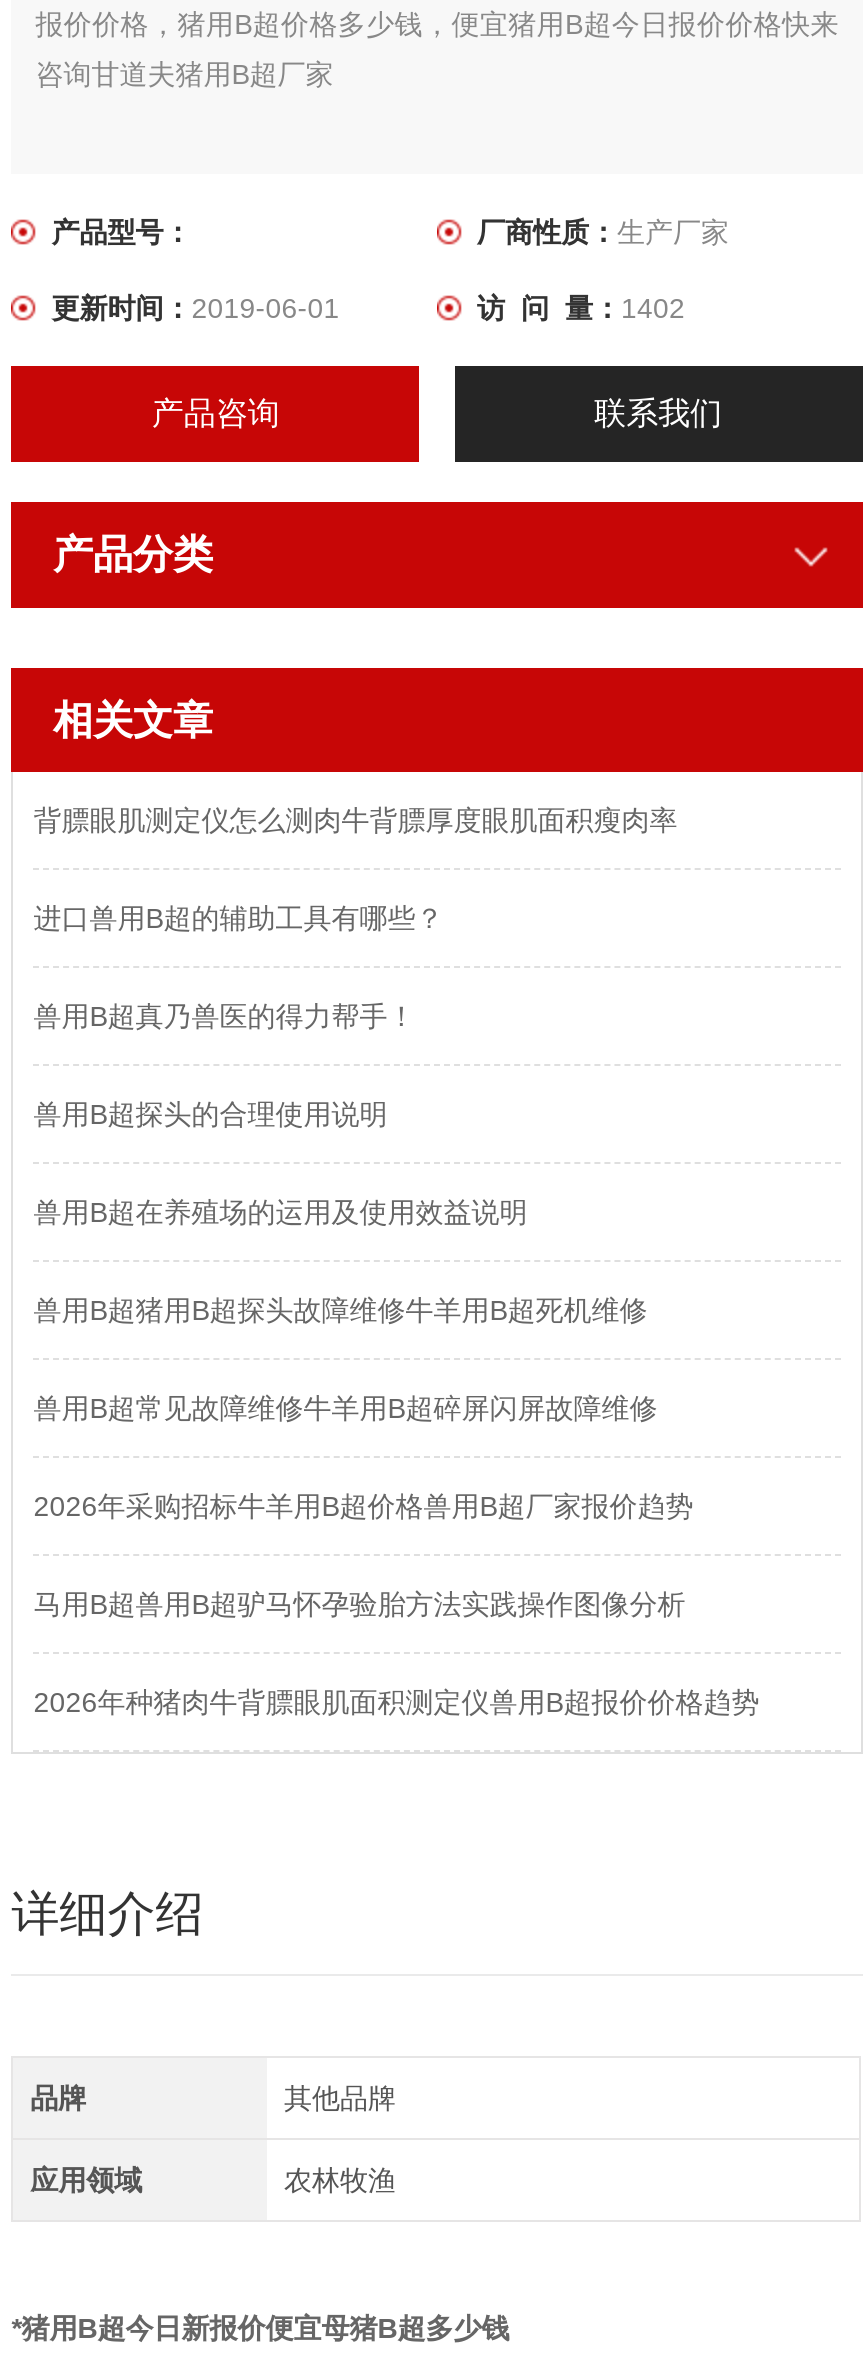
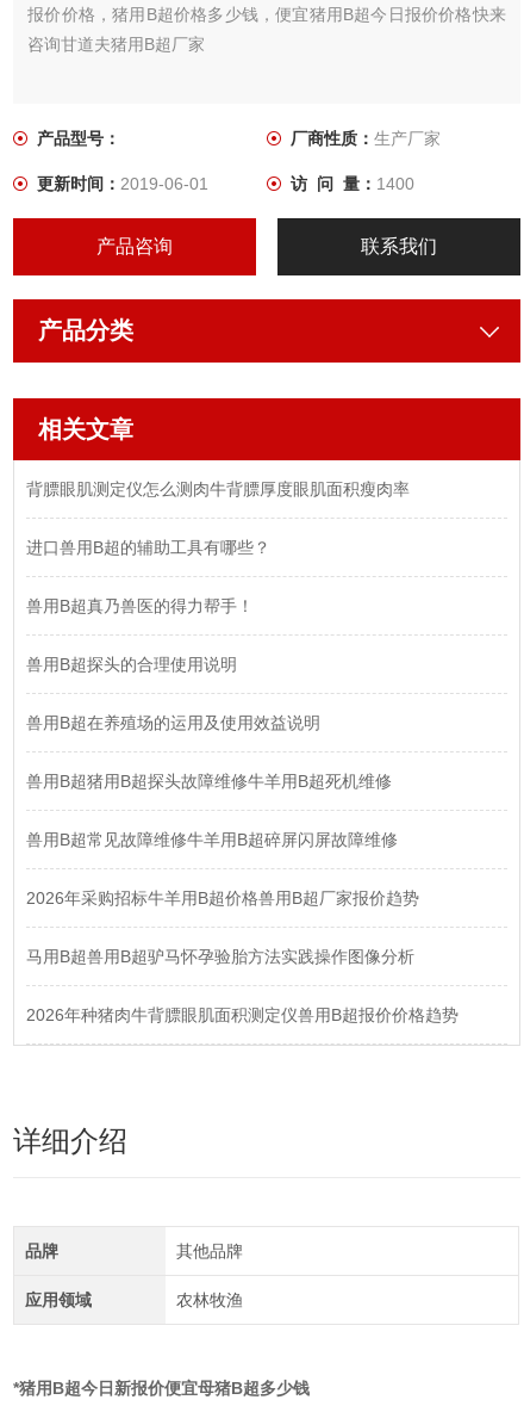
[477,293,685,325] 访 问 量：1402 -> [291,174,414,194] 访 问 量：1400

